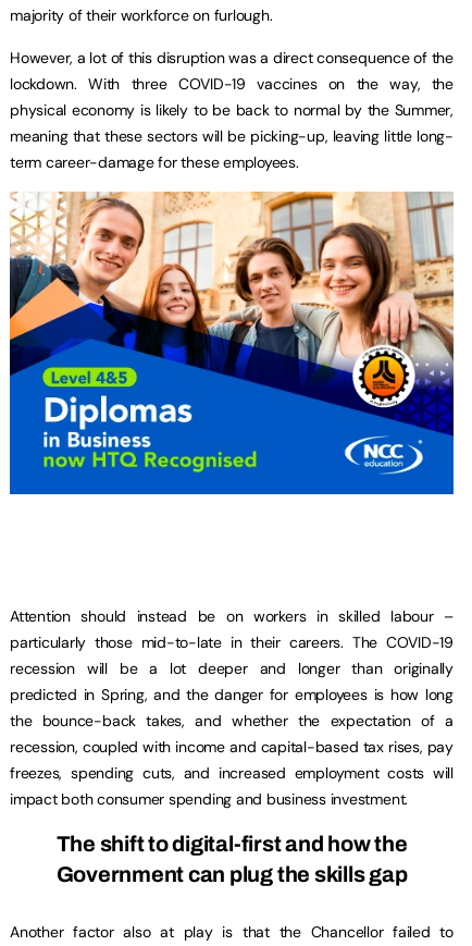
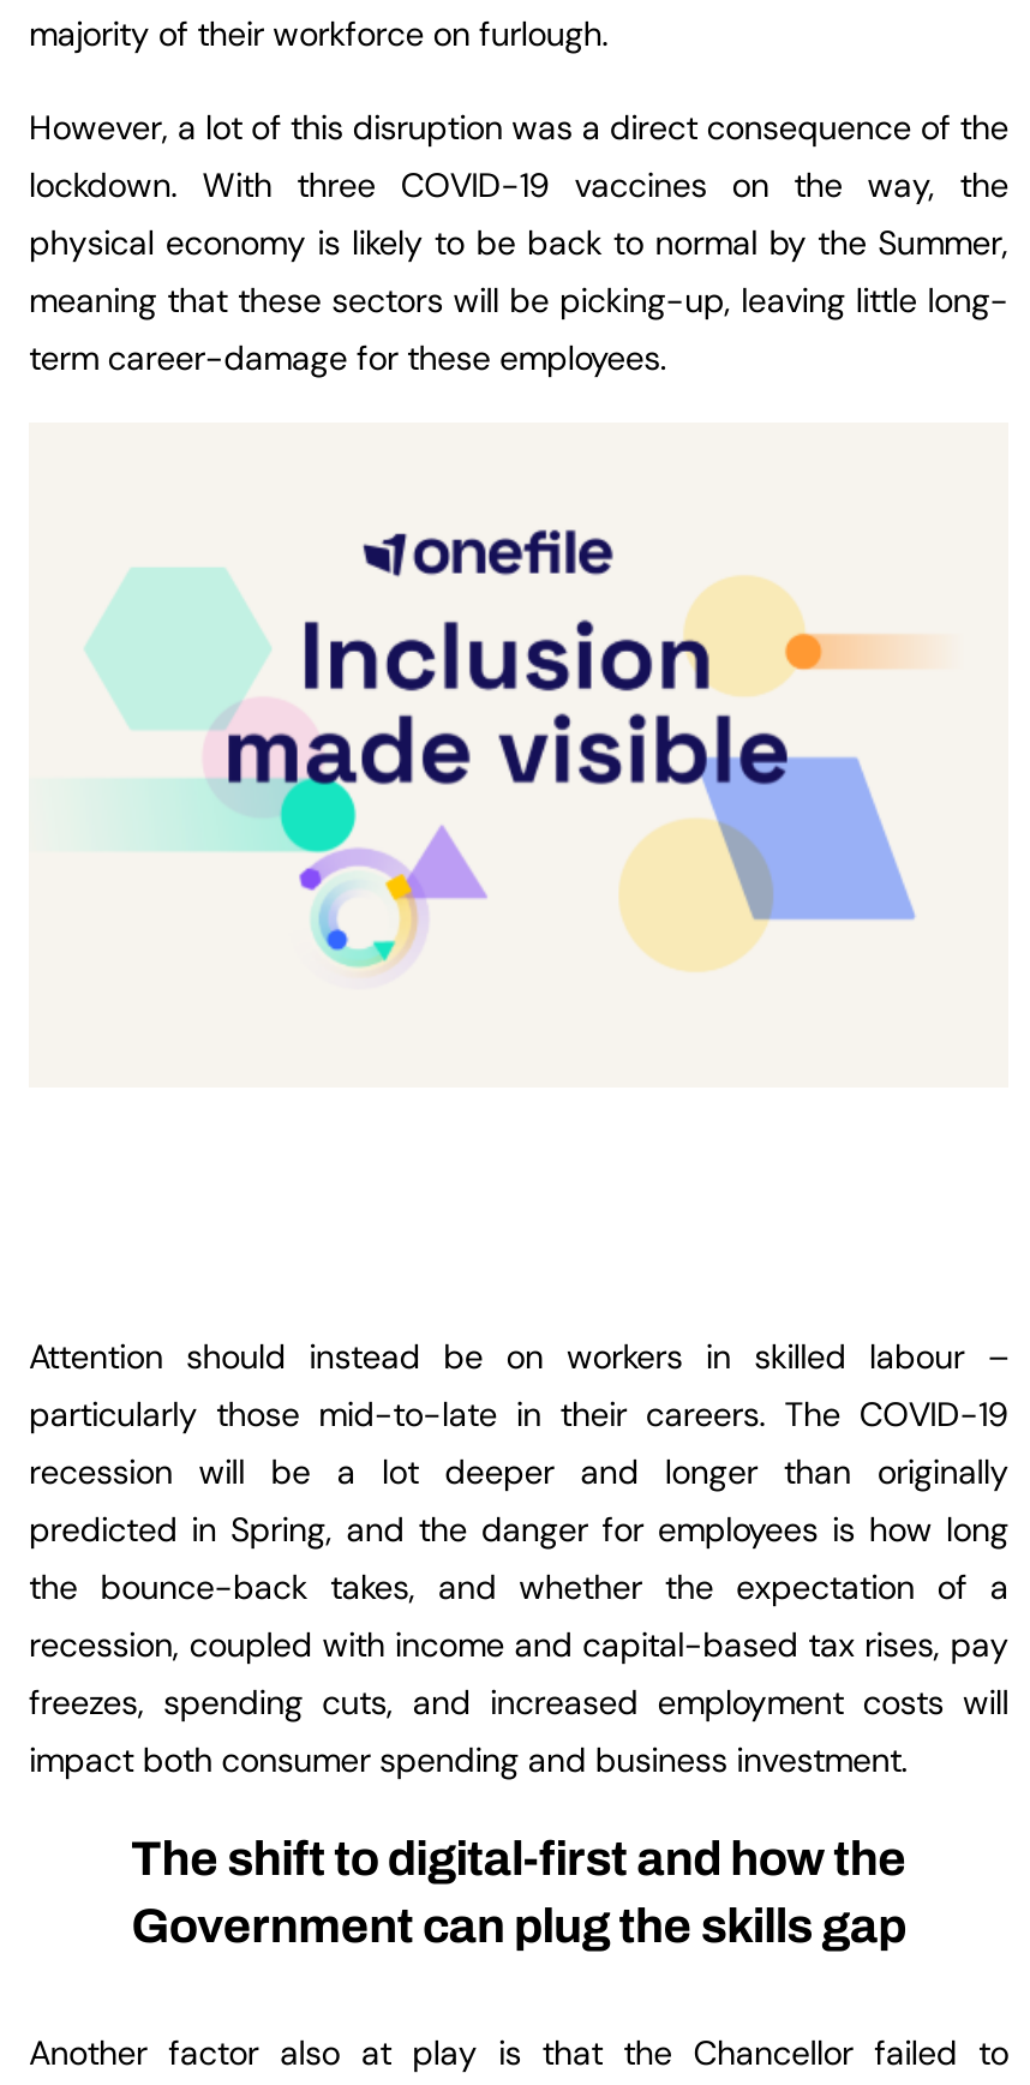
[9,191,455,495] [image] -> [29,421,1008,1089] [image]

